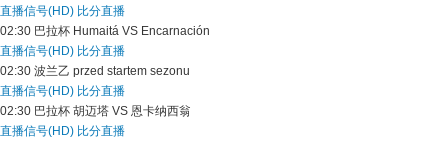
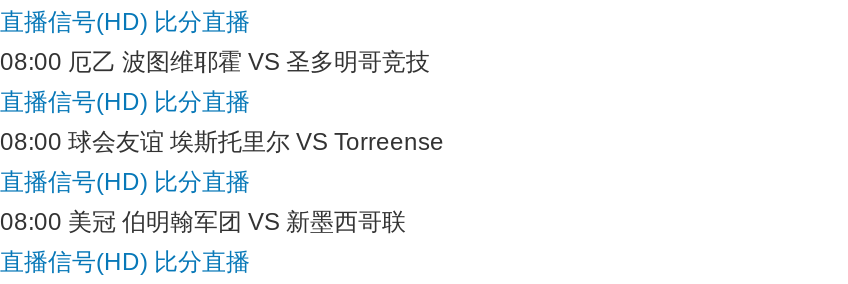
[0,24,210,38] 02:30 巴拉杯Humaitá VS Encarnación -> [0,48,430,76] 08:00 厄乙波图维耶霍 VS 圣多明哥竞技
[0,64,190,78] 02:30 波兰乙przed startem sezonu -> [0,128,444,156] 08:00 球会友谊埃斯托里尔 VS Torreense
[0,104,191,118] 02:30 巴拉杯胡迈塔 VS 恩卡纳西翁 -> [0,208,406,236] 08:00 美冠伯明翰军团 VS 新墨西哥联

